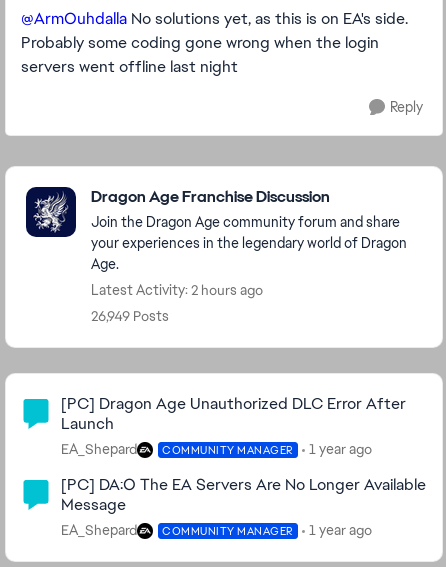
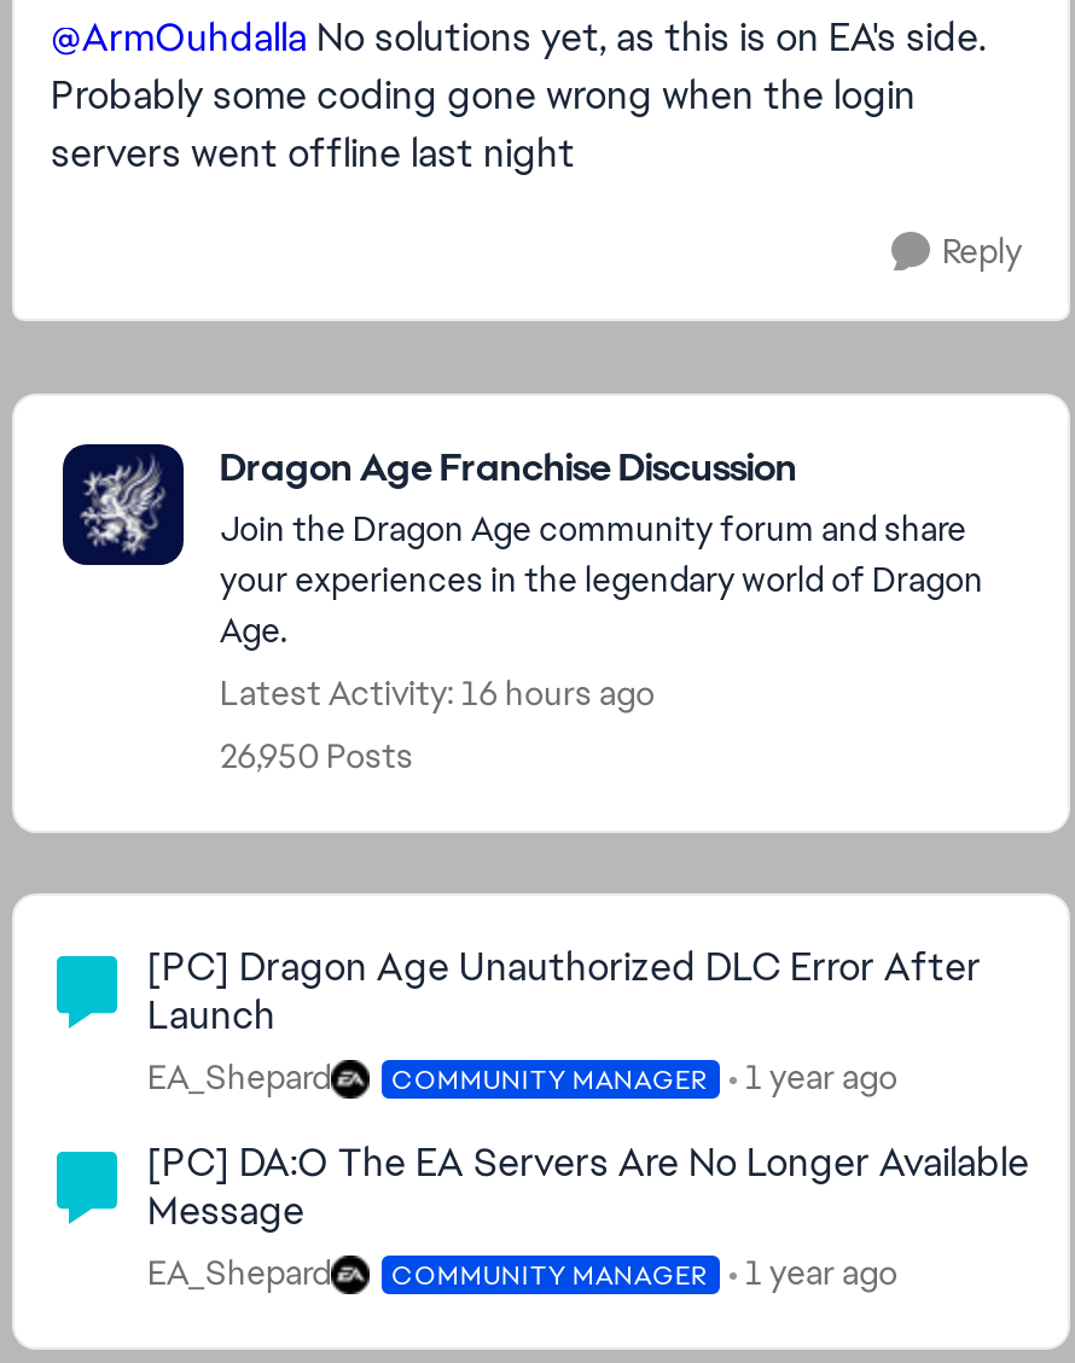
[91,281,263,299] Latest Activity: 2 hours ago -> [220,671,655,715] Latest Activity: 16 hours ago
[91,307,169,325] 26,949 Posts -> [220,734,413,777] 26,950 Posts

